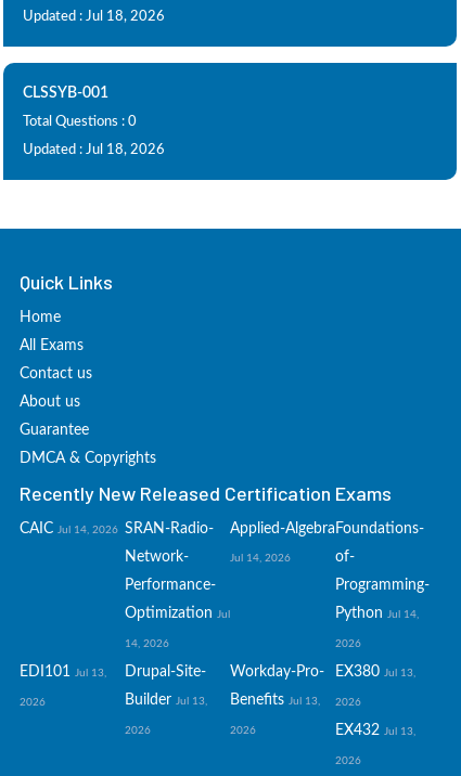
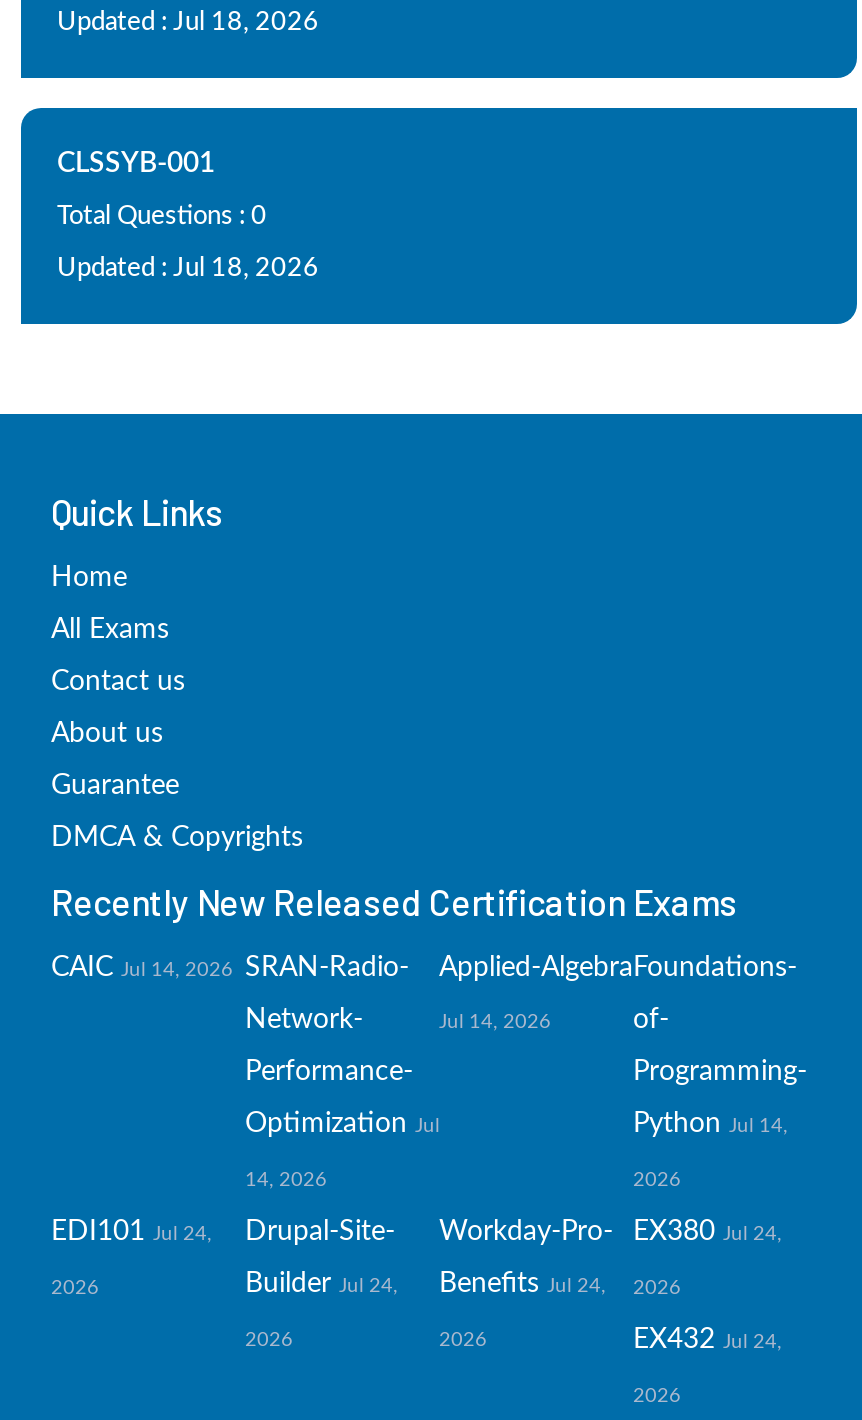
[20,664,106,680] EDI101 Jul 13, -> [51,1218,211,1246] EDI101 Jul 24,
[335,664,415,680] EX380 Jul 13, -> [633,1218,781,1246] EX380 Jul 24,
[125,693,207,708] Builder Jul 13, -> [245,1270,397,1298] Builder Jul 24,
[230,693,320,708] Benefits Jul 13, -> [439,1270,605,1298] Benefits Jul 24,
[335,723,415,738] EX432 Jul 13, -> [633,1326,781,1354] EX432 Jul 24,

